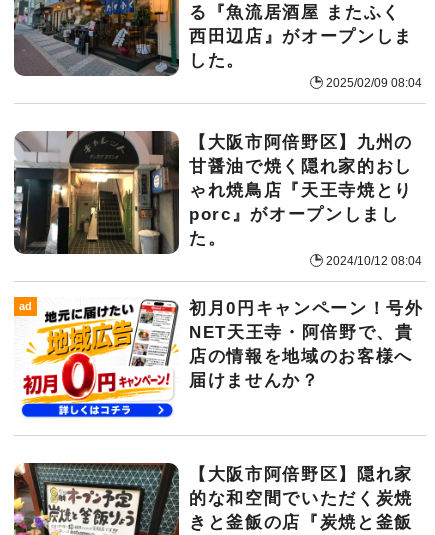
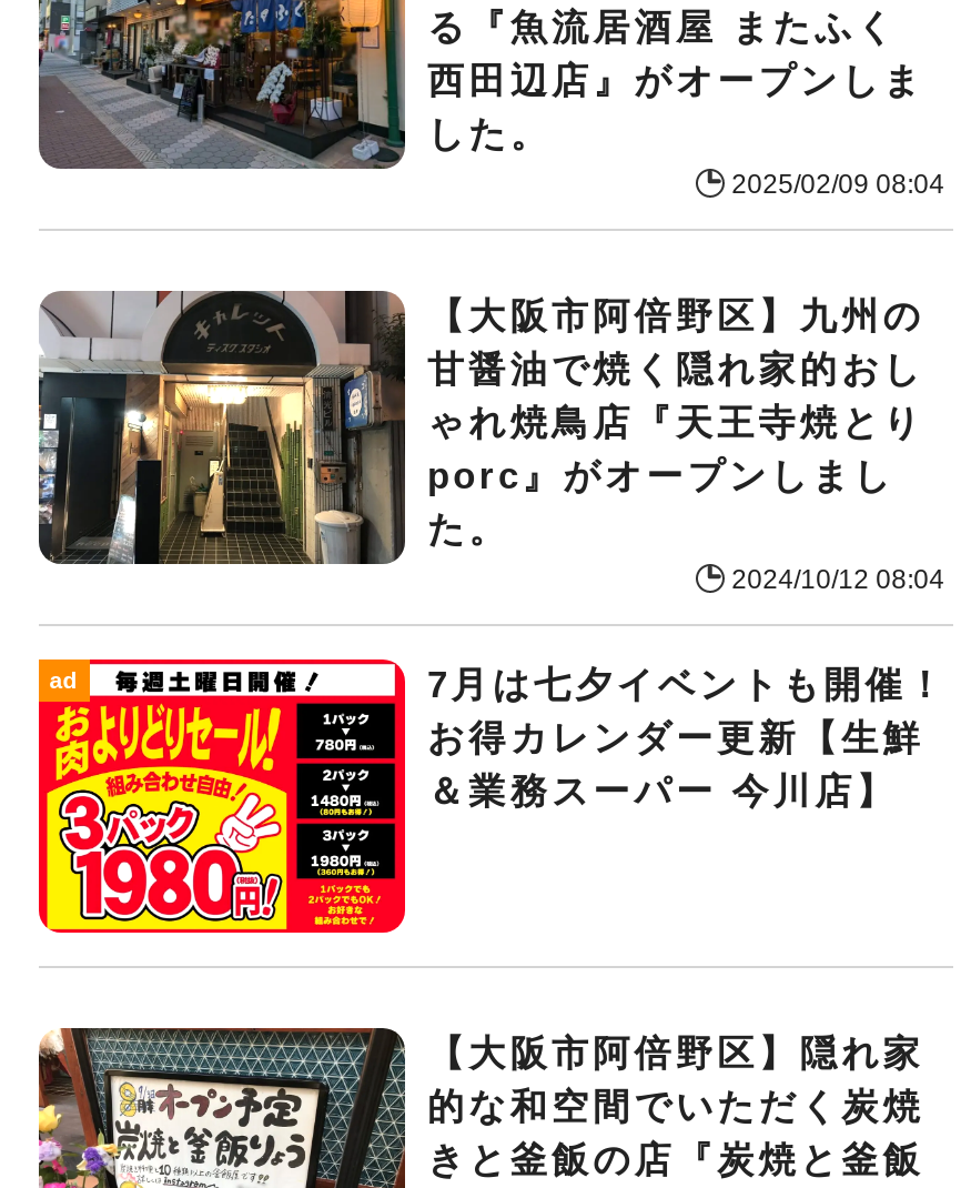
[14,297,424,420] [image] | 初月0円キャンペーン！号外 | NET天王寺・阿倍野で、貴 | 店の情報を地域のお客様へ | 届けませんか？ -> [37,657,948,935] [image] | 7月は七夕イベントも開催！ | お得カレンダー更新【生鮮 | ＆業務スーパー 今川店】

